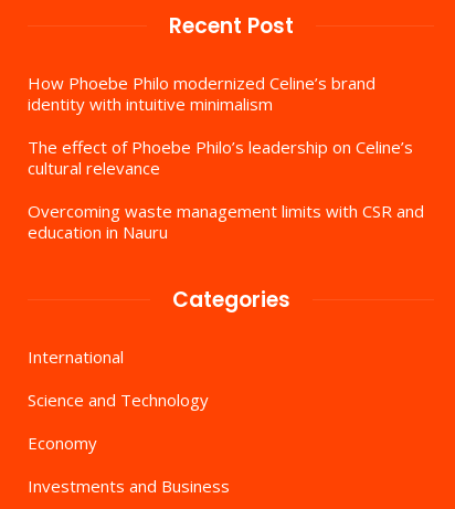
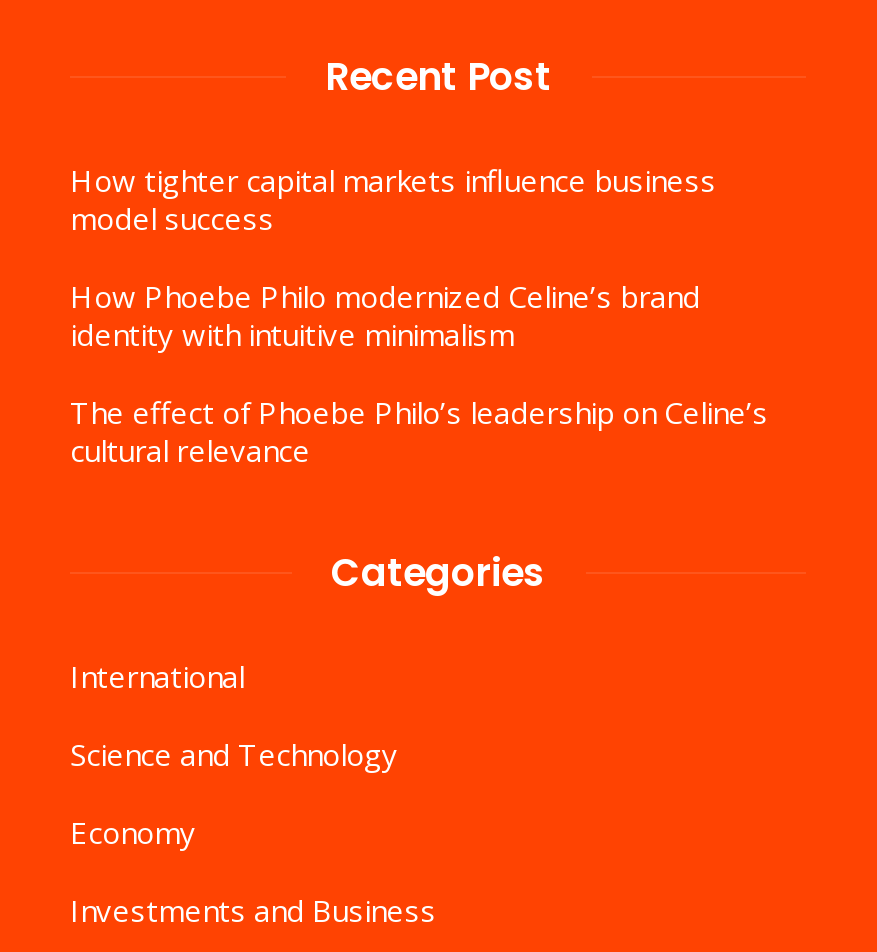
none -> [70,160,716,238] How tighter capital markets influence business | model success
moved [28,72,413,179] -> [70,276,768,470]: How Phoebe Philo modernized Celine’s brand | identity with intuitive minimalism | The effect of Phoebe Philo’s leadership on Celine’s | cultural relevance
[28,200,424,243] Overcoming waste management limits with CSR and | education in Nauru -> none

